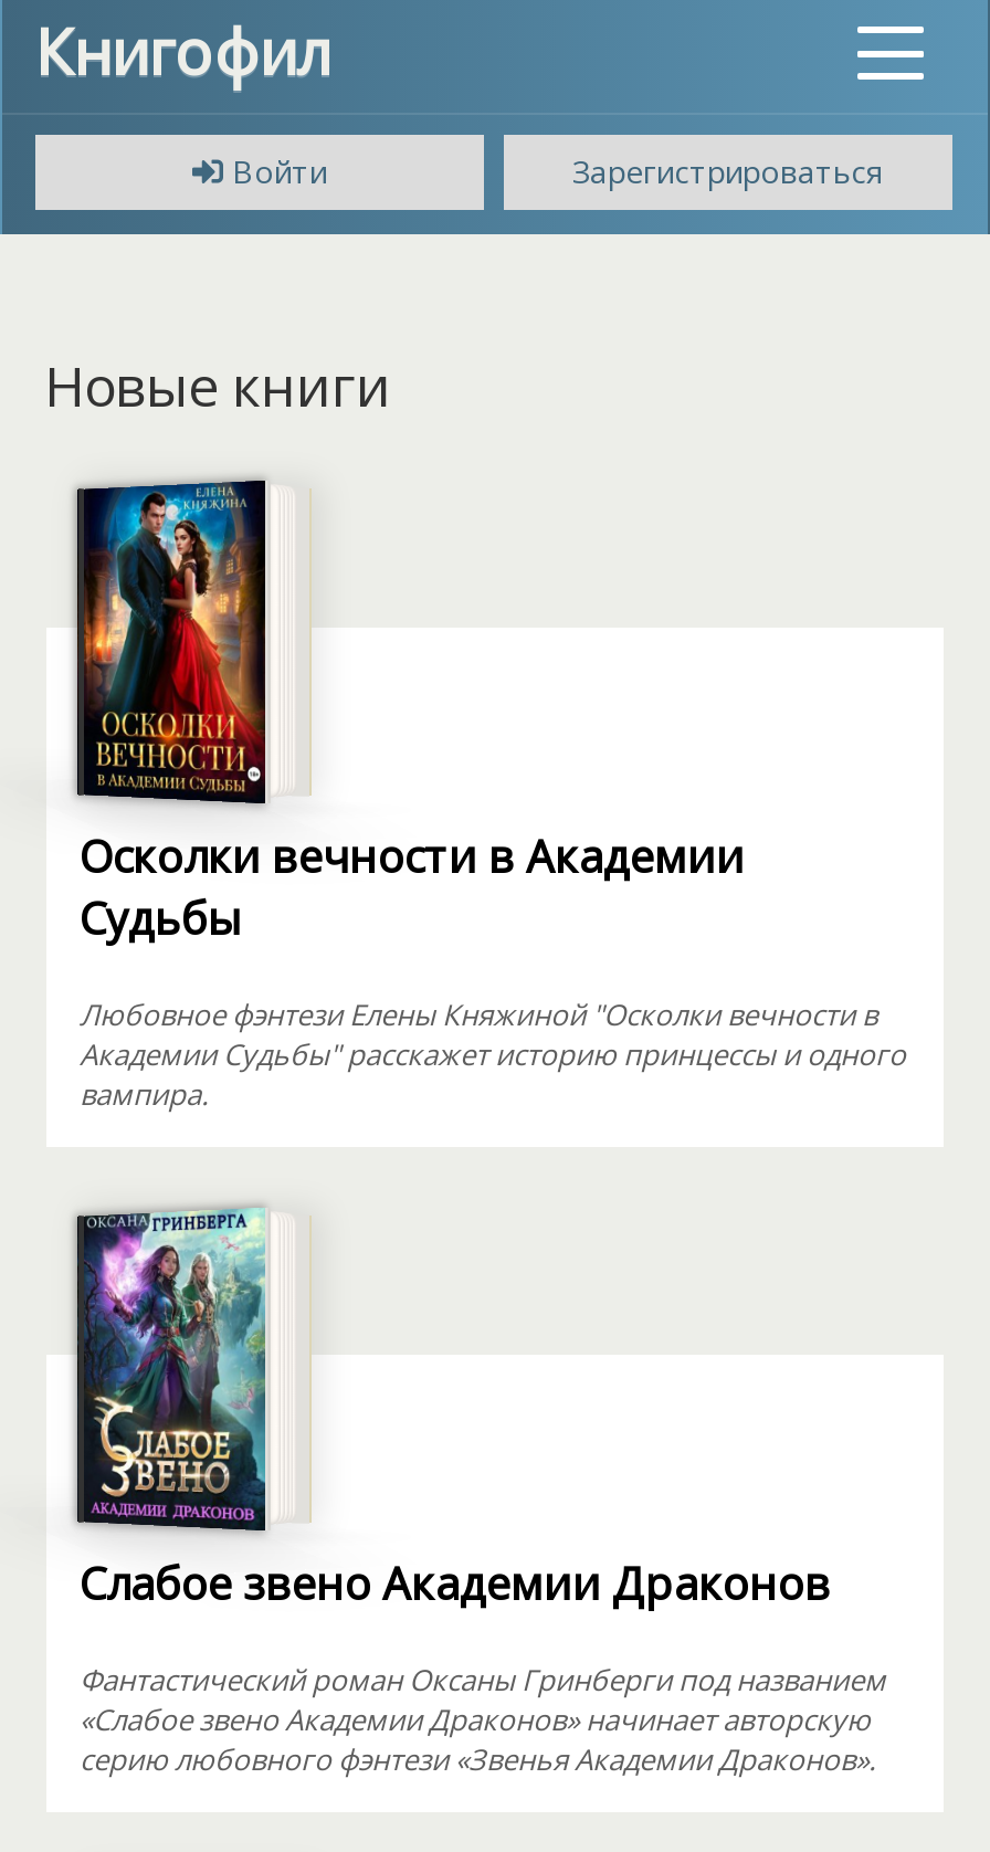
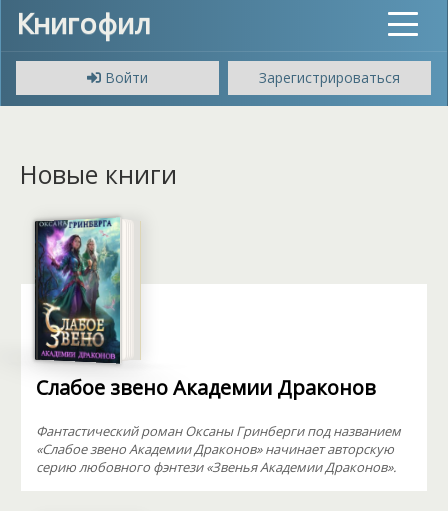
[80,477,906,1114] [image] | Осколки вечности в Академии | Судьбы | Любовное фэнтези Елены Княжиной "Осколки вечности в | Академии Судьбы" расскажет историю принцессы и одного | вампира. -> none

